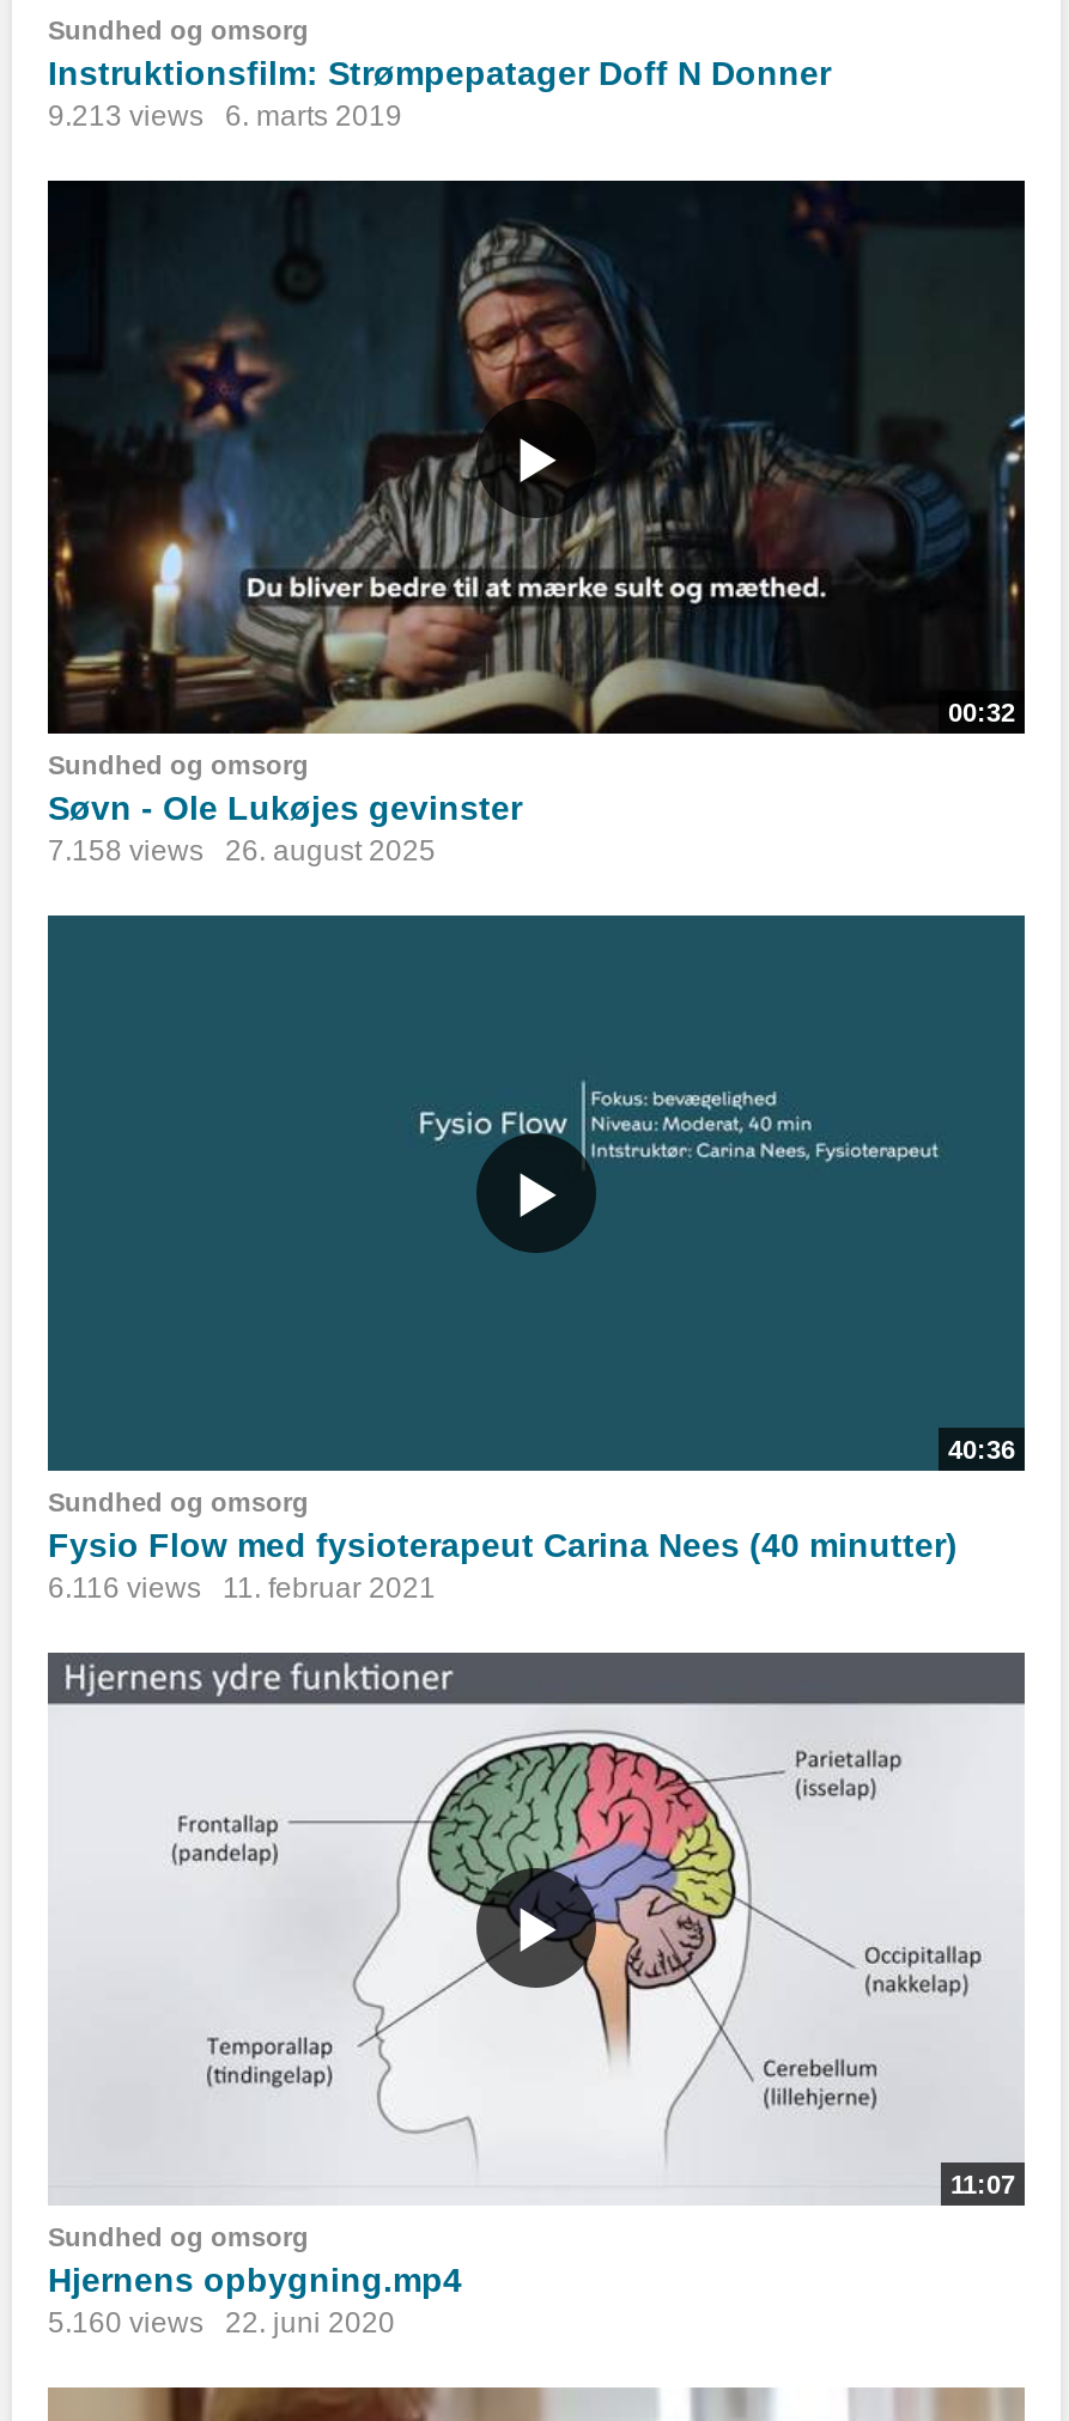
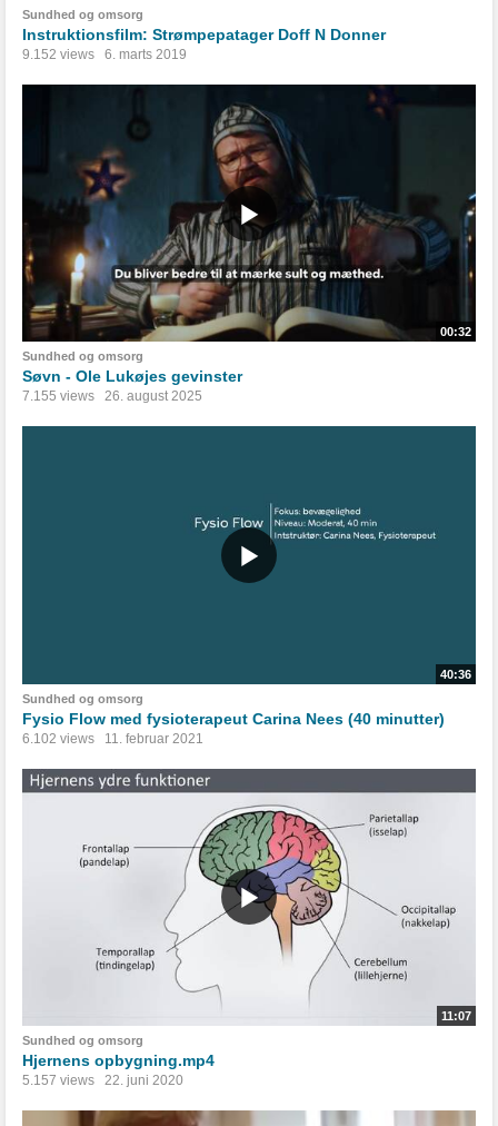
[48,100,402,133] 9.213 views 6. marts 2019 -> [22,47,187,63] 9.152 views 6. marts 2019
[48,835,436,869] 7.158 views 26. august 2025 -> [22,389,202,404] 7.155 views 26. august 2025
[48,1570,436,1604] 6.116 views 11. februar 2021 -> [22,731,203,746] 6.102 views 11. februar 2021
[48,2306,395,2339] 5.160 views 22. juni 2020 -> [22,1072,183,1088] 5.157 views 22. juni 2020

